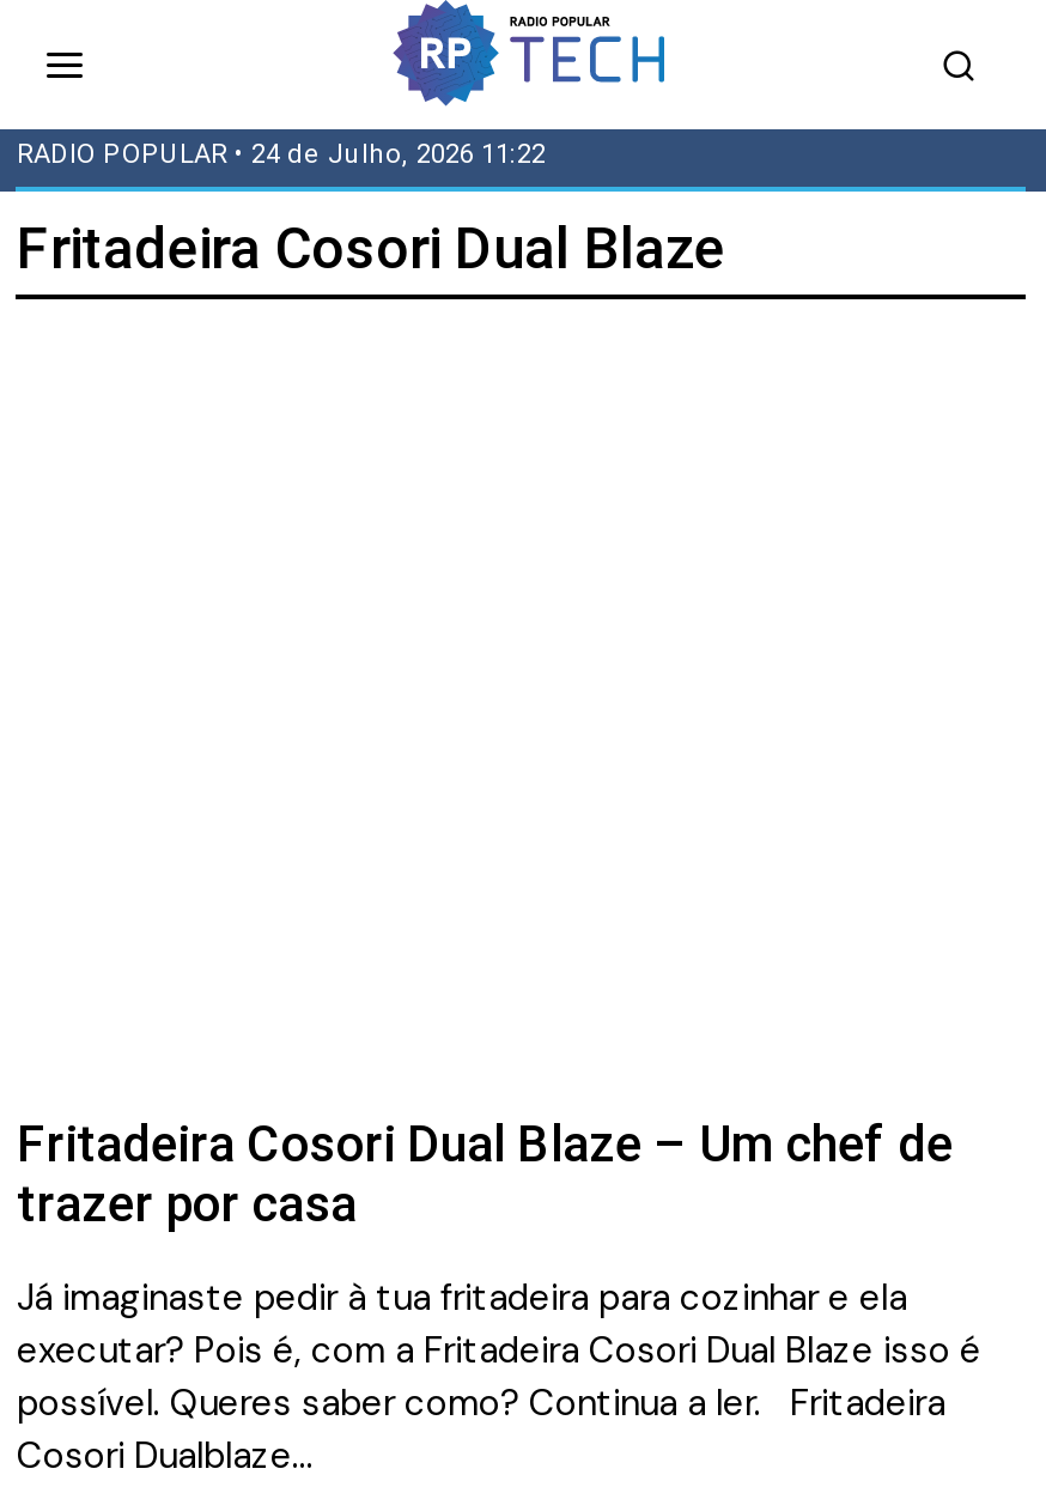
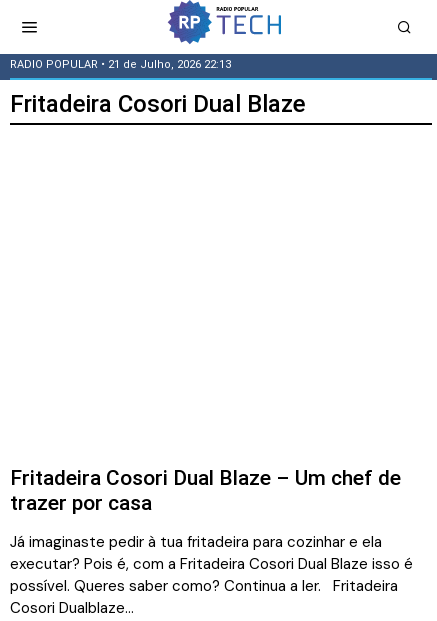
[17,139,545,170] RADIO POPULAR • 24 de Julho, 2026 11:22 -> [10,58,231,71] RADIO POPULAR • 21 de Julho, 2026 22:13

